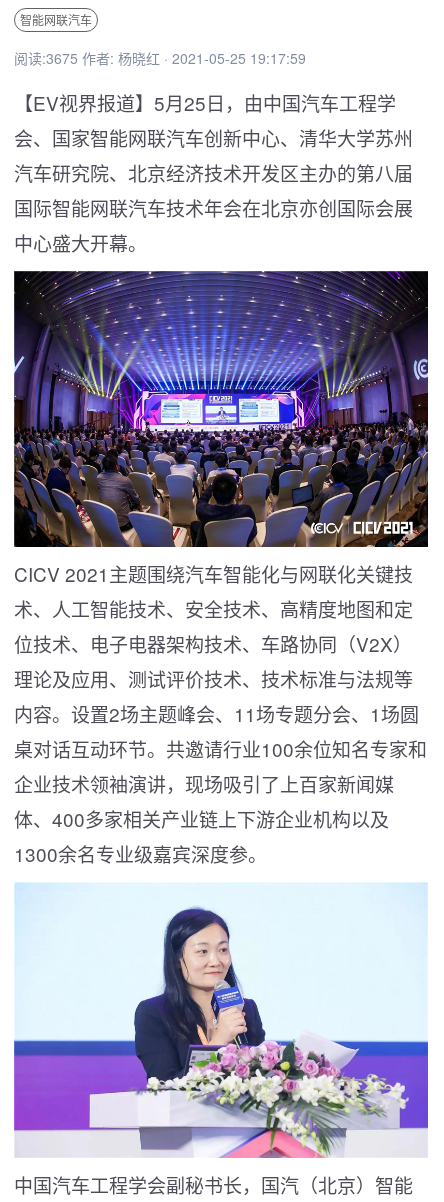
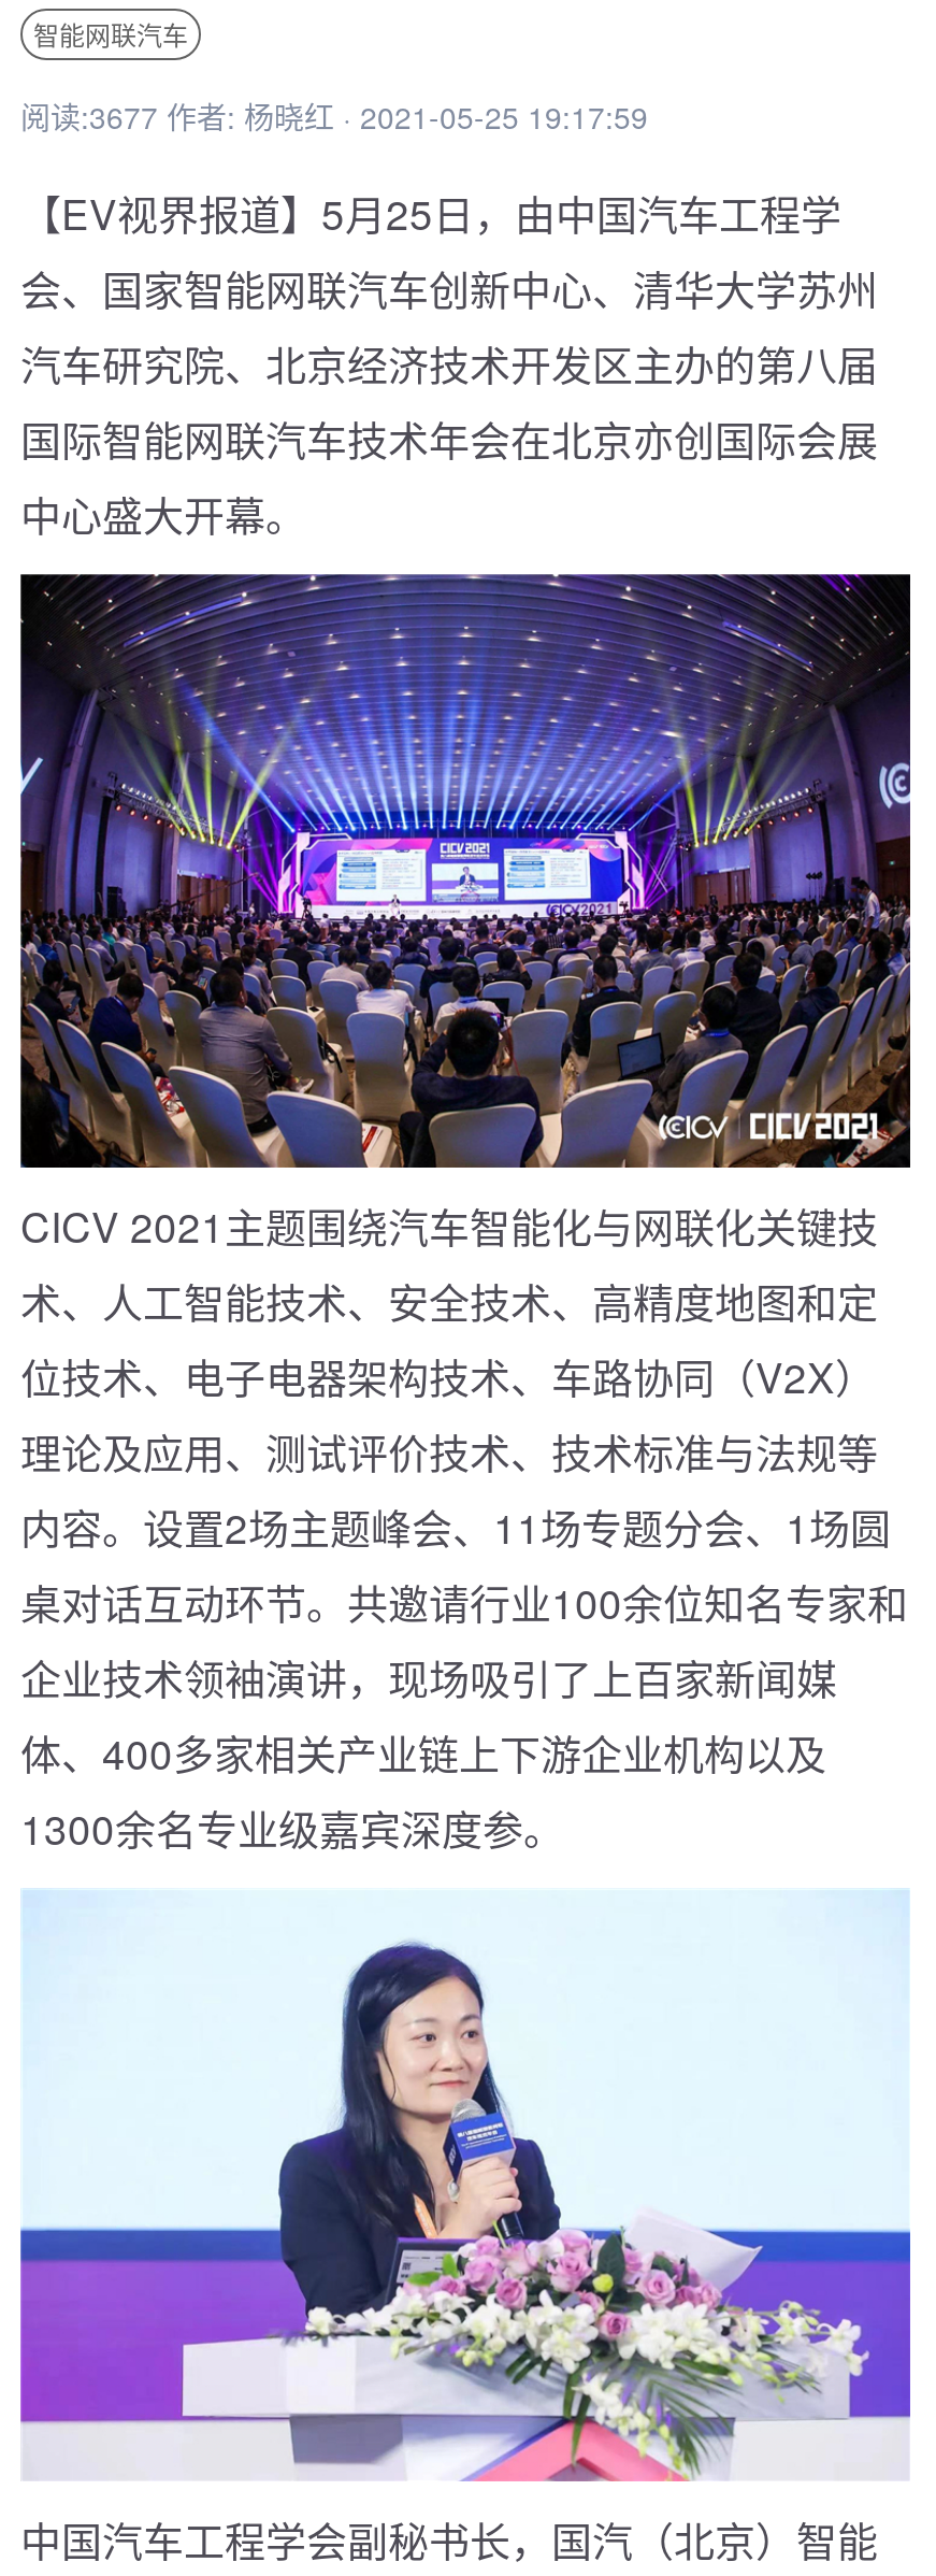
[14,48,306,68] 阅读:3675 作者: 杨晓红 · 2021-05-25 19:17:59 -> [20,95,648,138] 阅读:3677 作者: 杨晓红 · 2021-05-25 19:17:59

